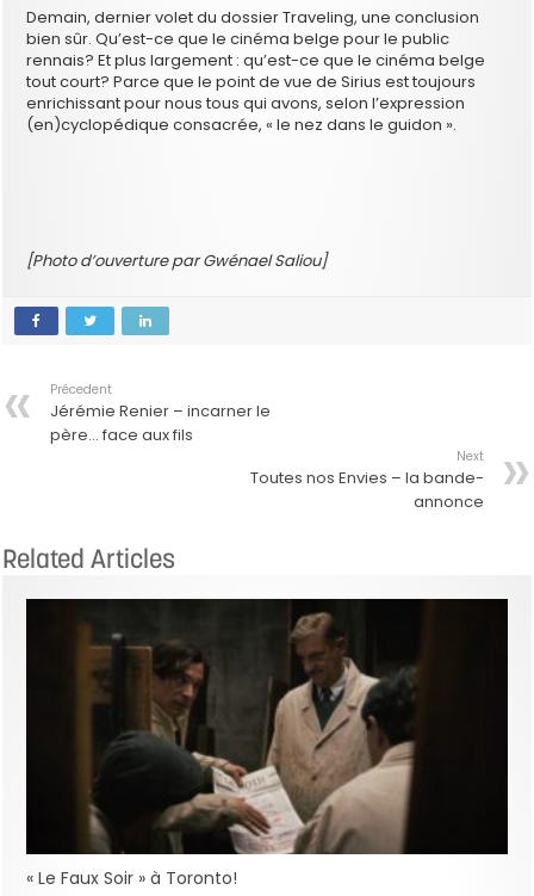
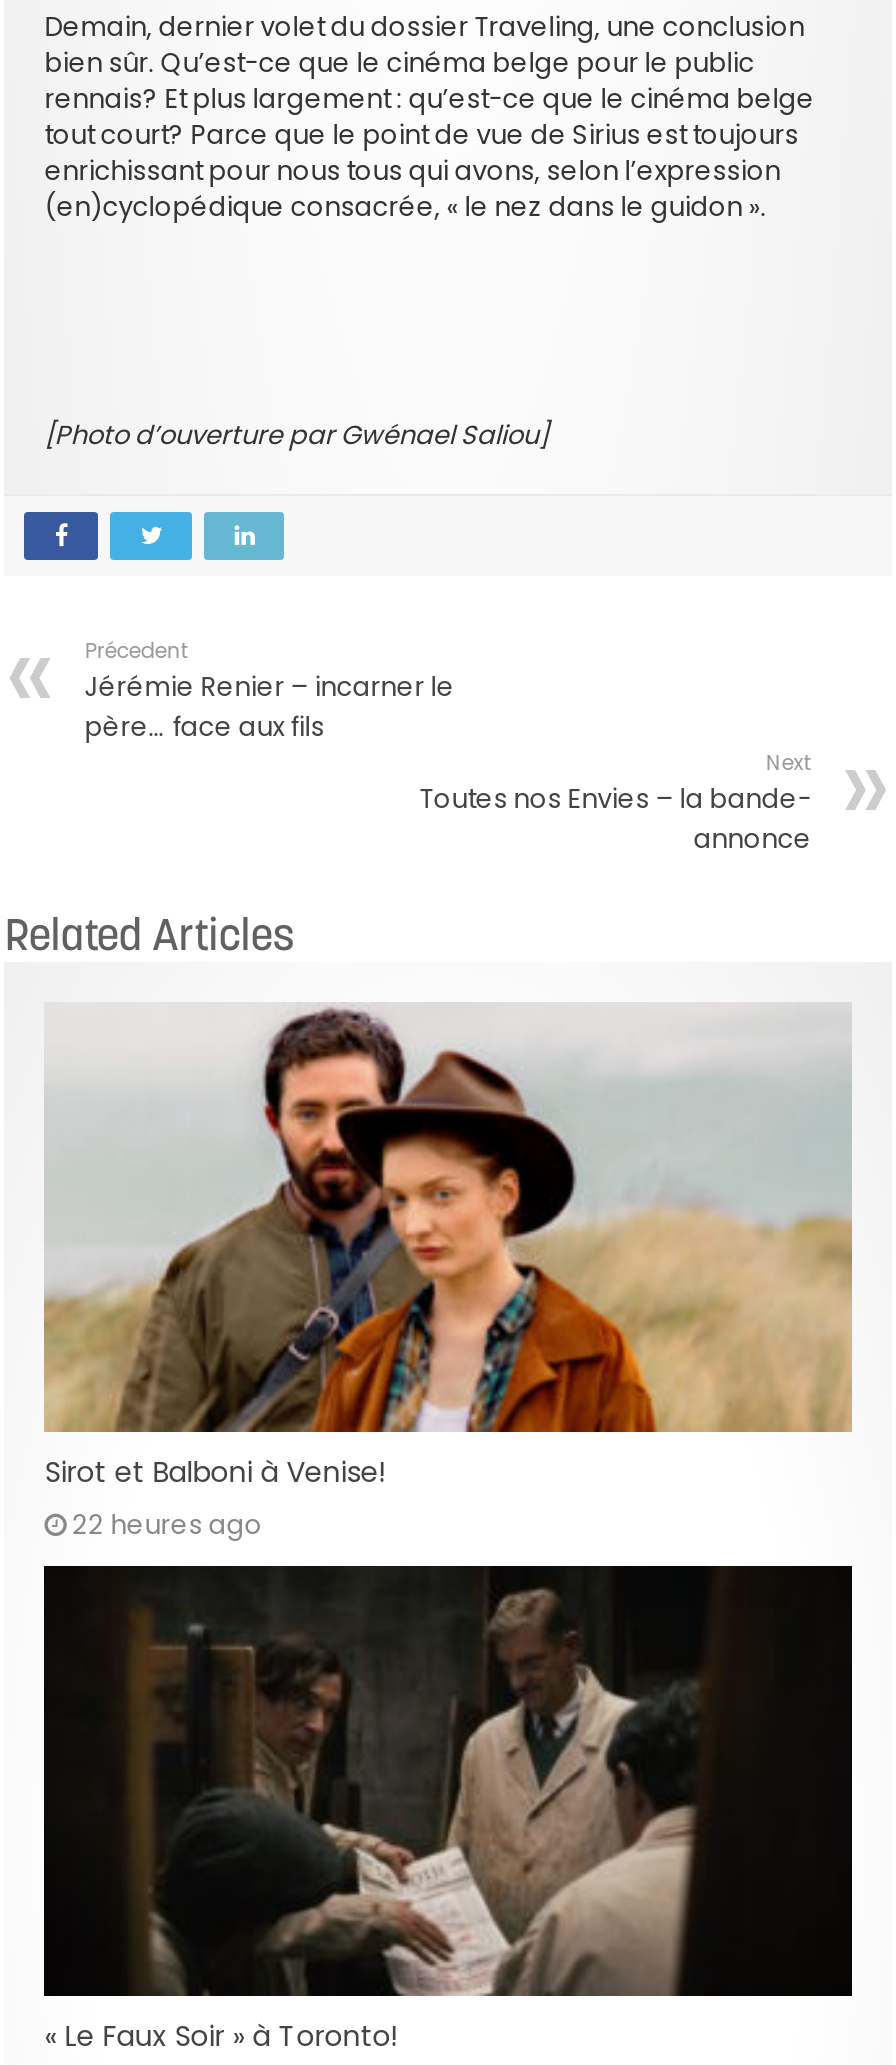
none -> [44,1005,854,1544] [image] | Sirot et Balboni à Venise! | 22 heures ago

